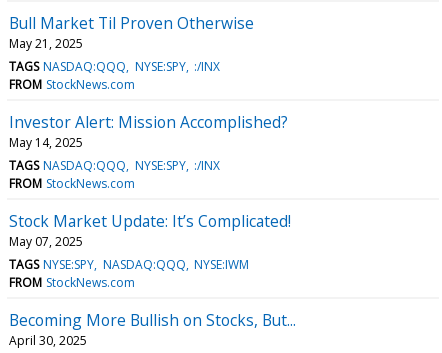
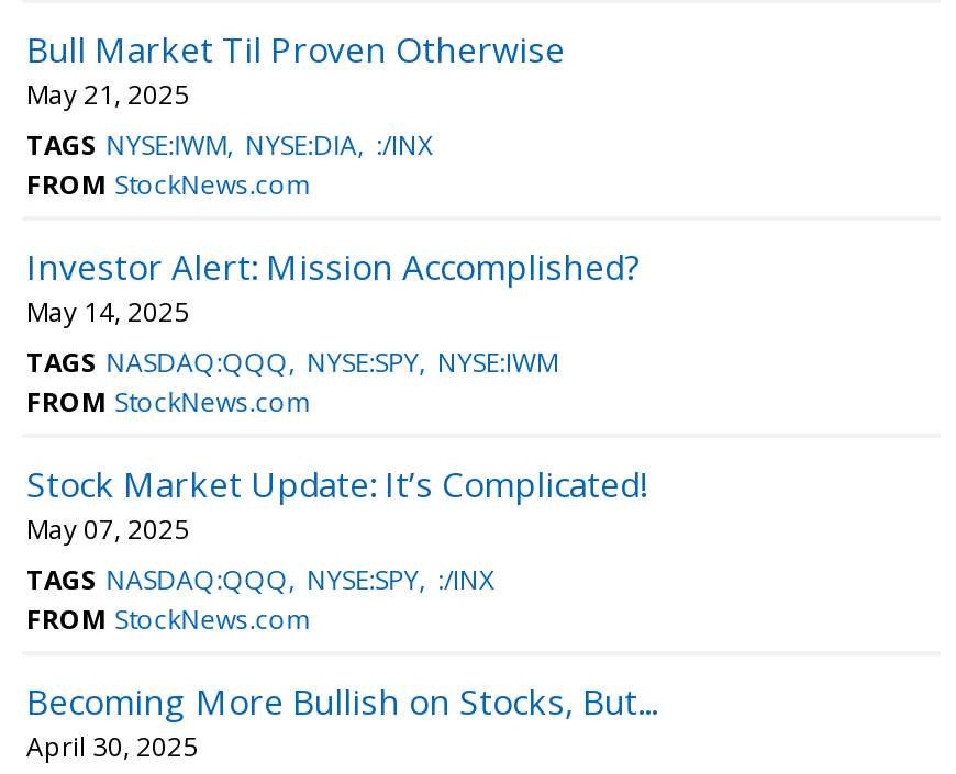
[9,58,220,75] TAGS NASDAQ:QQQ NYSE:SPY :/INX -> [26,126,433,163] TAGS NYSE:IWM NYSE:DIA :/INX
[9,157,220,174] TAGS NASDAQ:QQQ NYSE:SPY :/INX -> [26,343,558,381] TAGS NASDAQ:QQQ NYSE:SPY NYSE:IWM
[9,256,249,273] TAGS NYSE:SPY NASDAQ:QQQ NYSE:IWM -> [26,561,494,598] TAGS NASDAQ:QQQ NYSE:SPY :/INX

